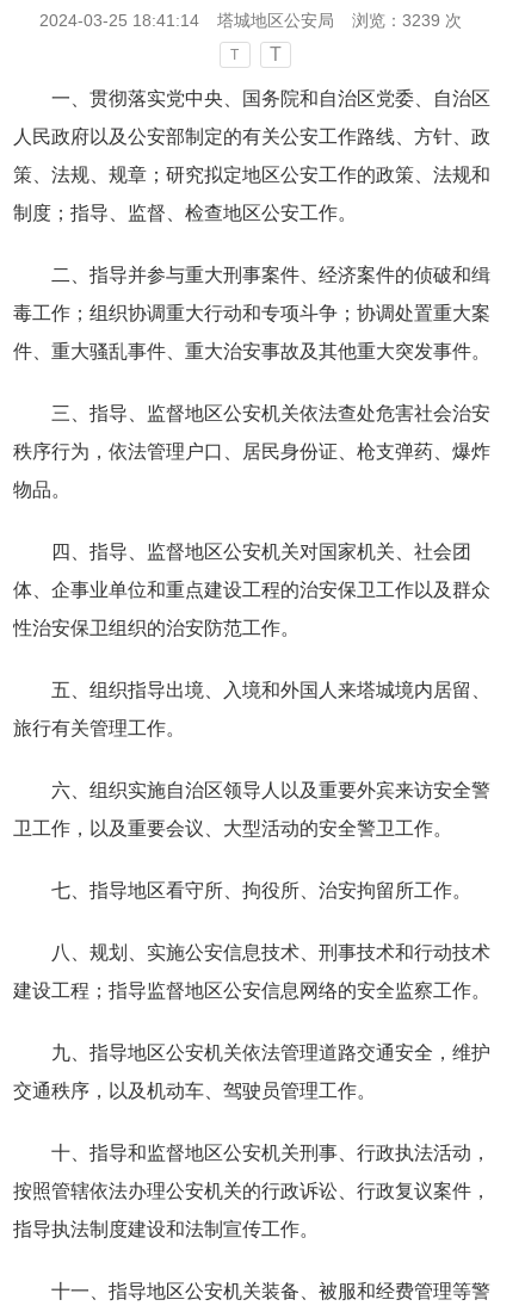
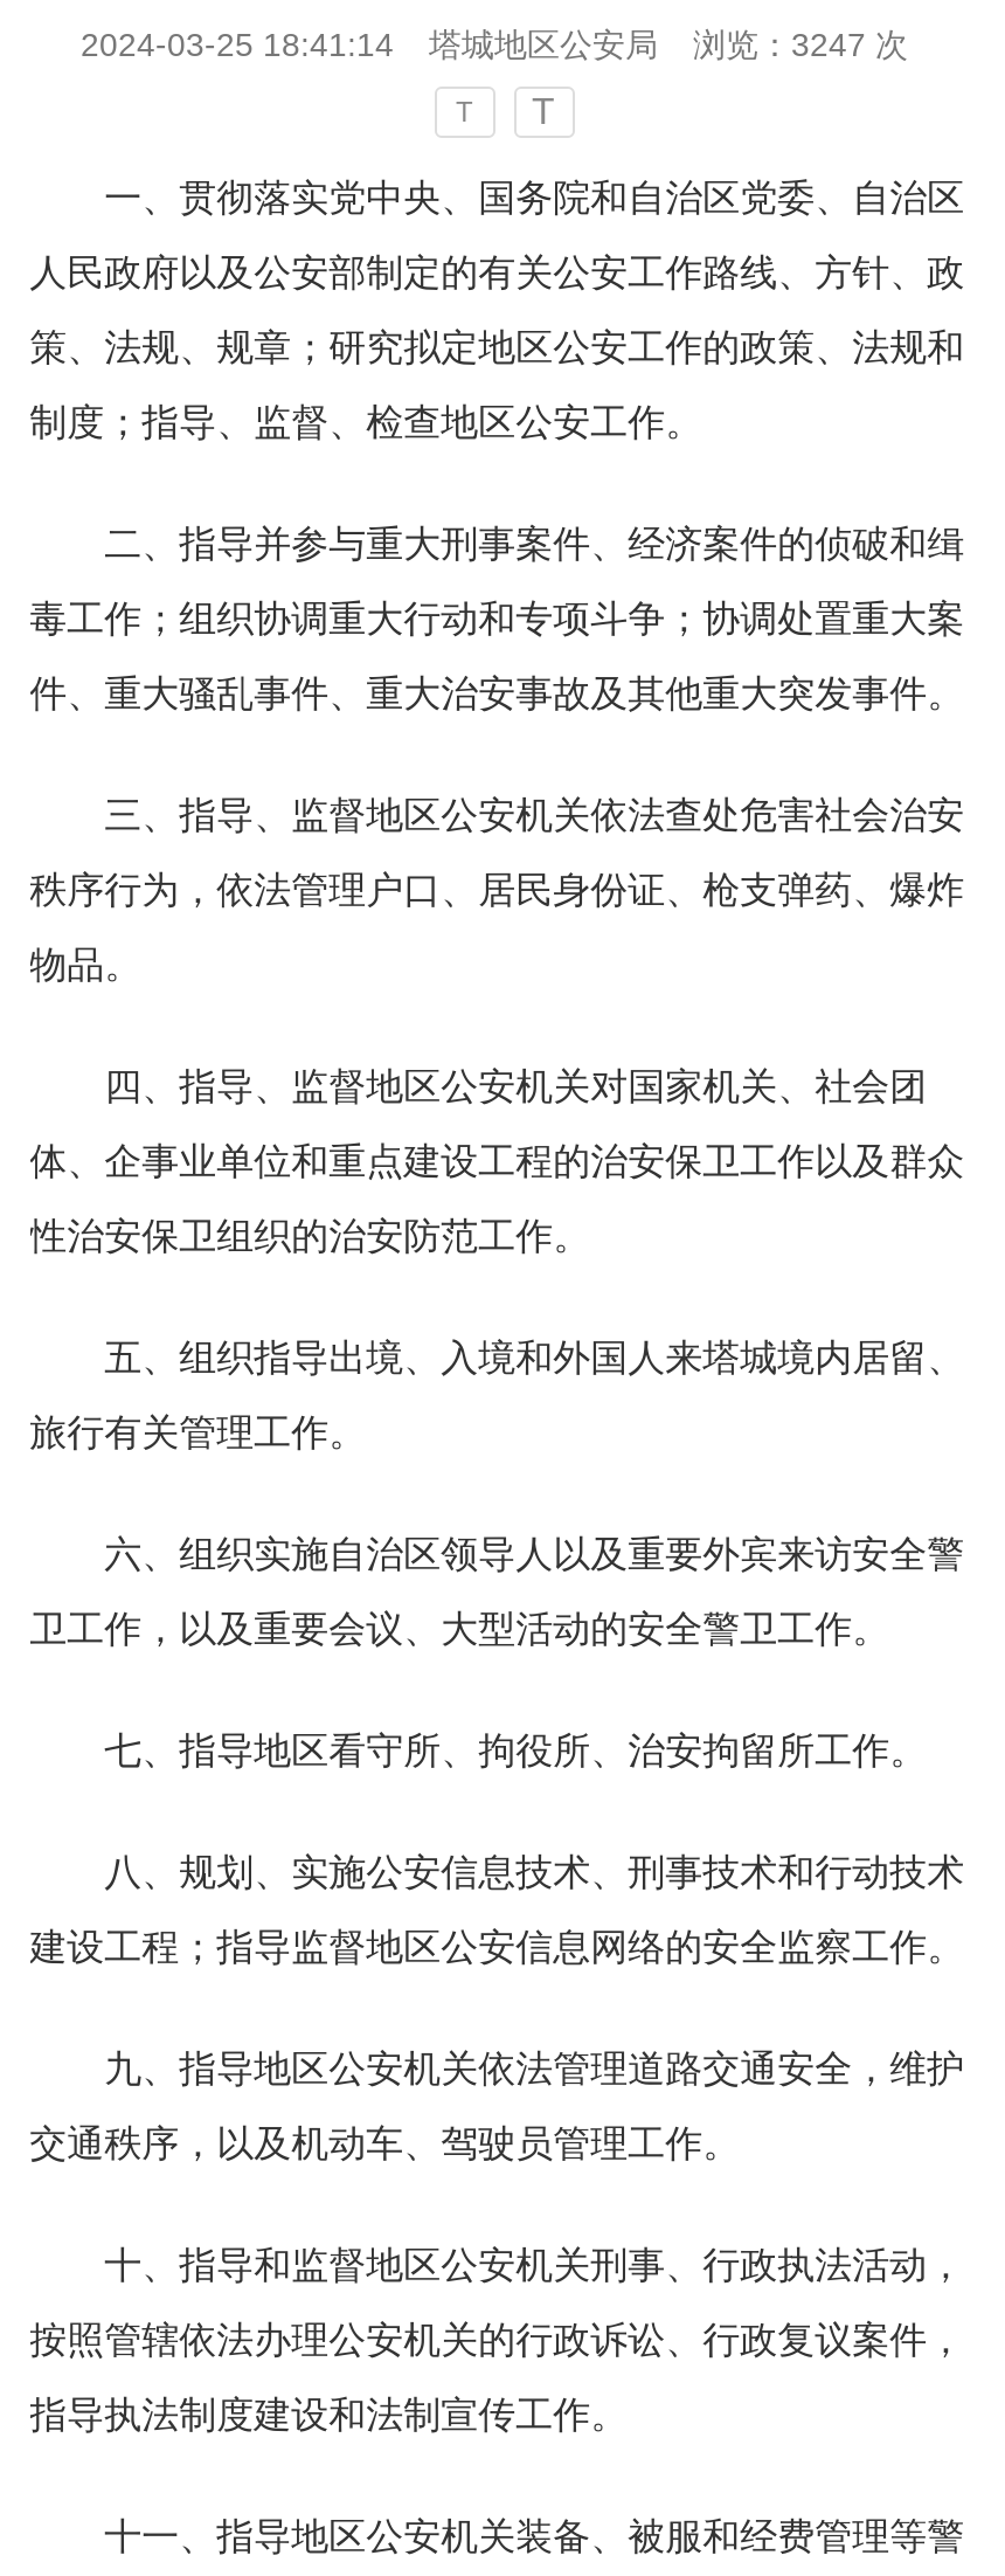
[39,11,461,30] 2024-03-25 18:41:14 塔城地区公安局 浏览：3239次 -> [81,26,908,63] 2024-03-25 18:41:14 塔城地区公安局 浏览：3247次

